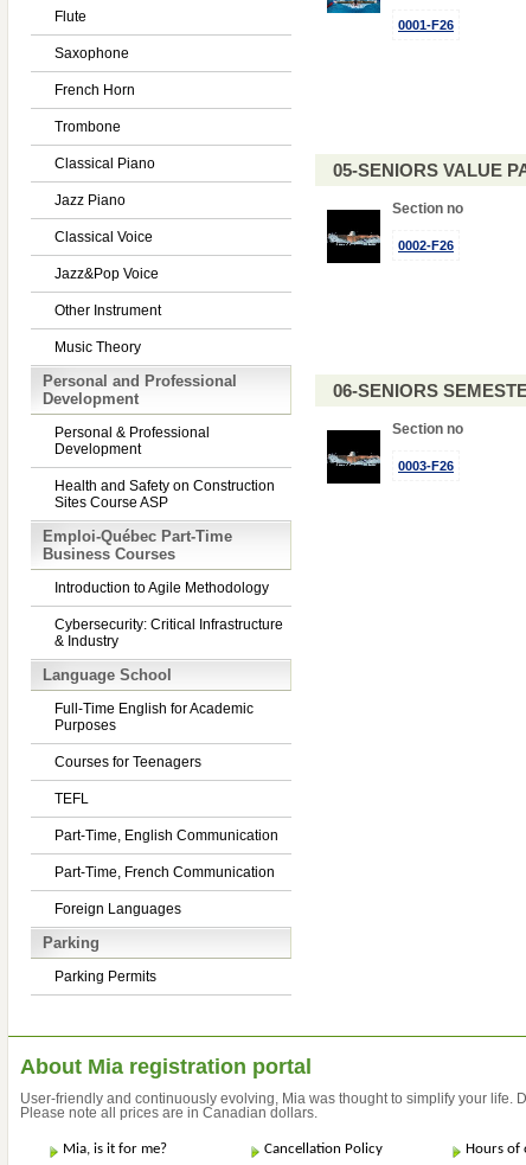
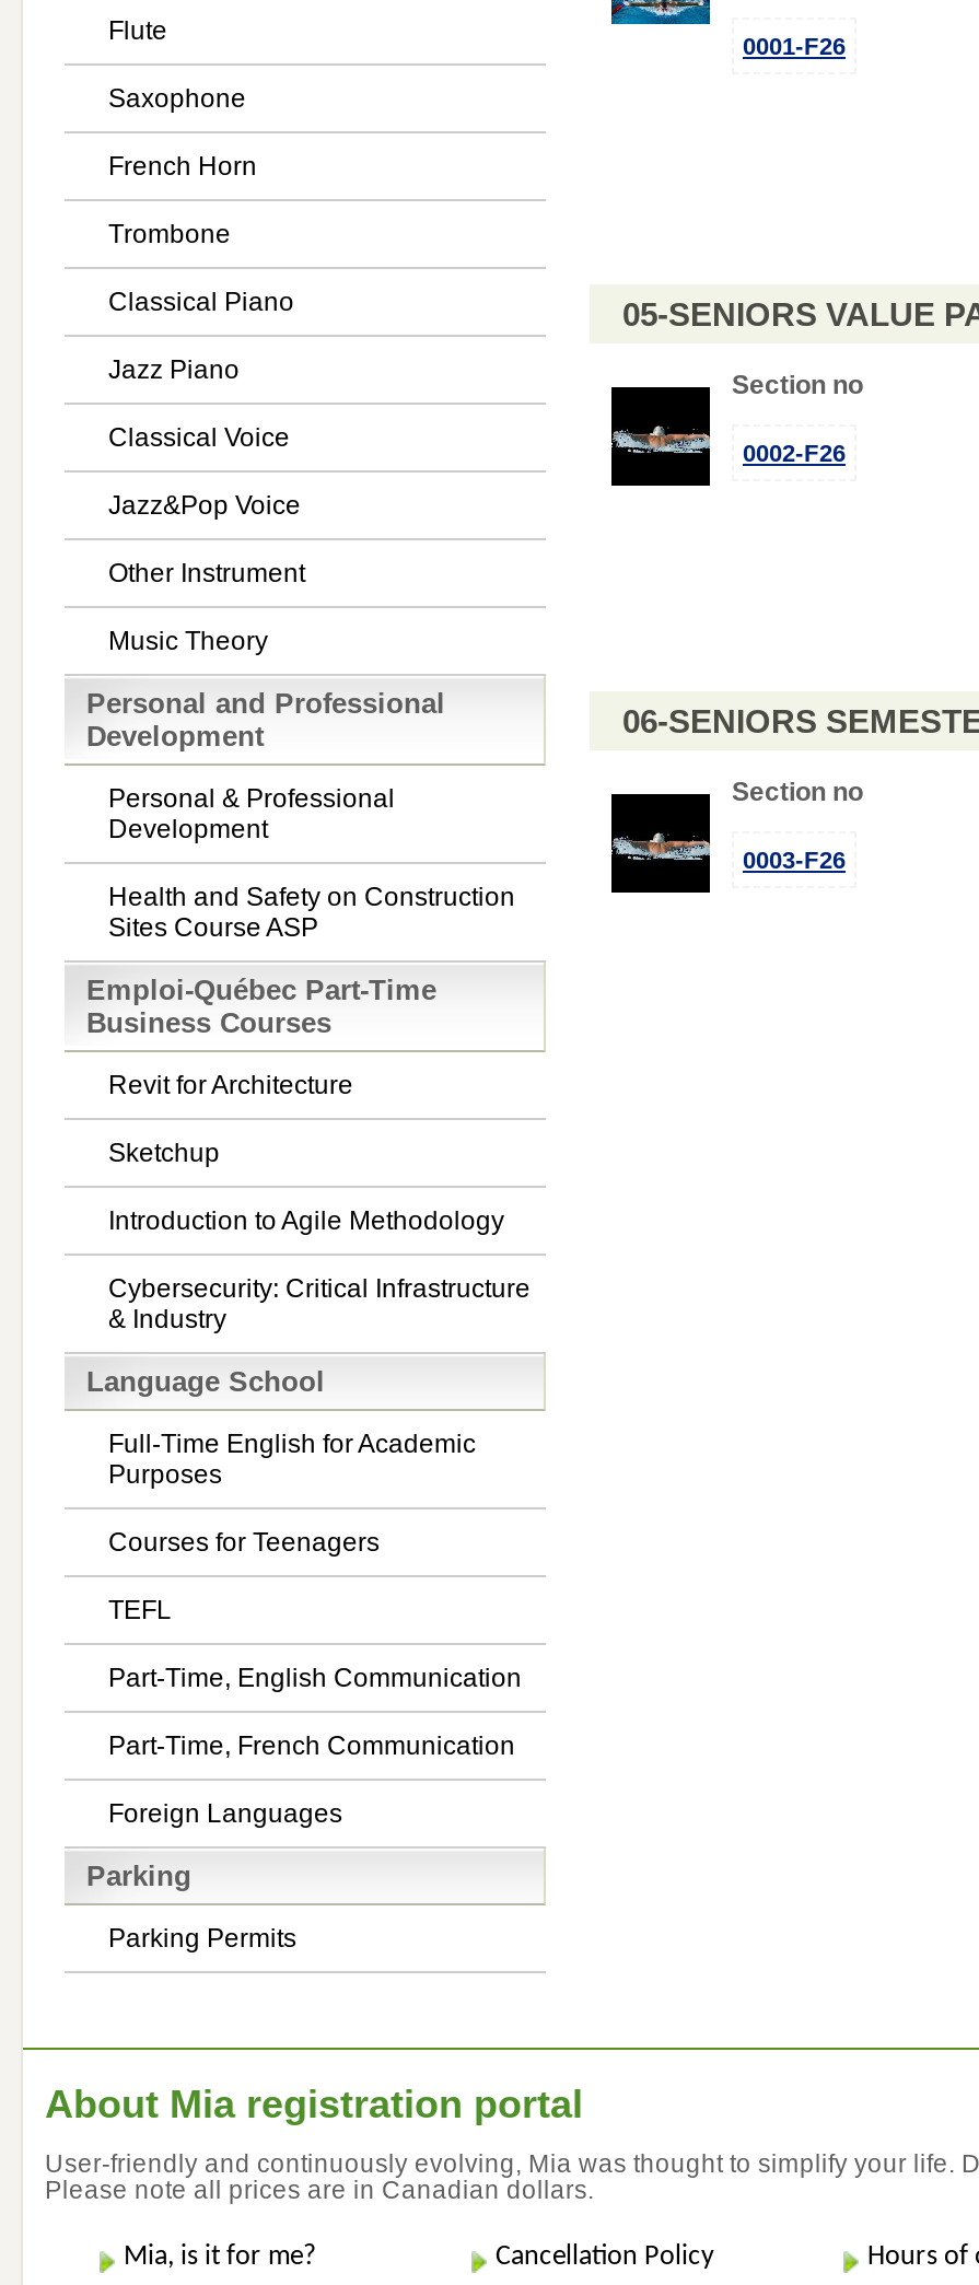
none -> [108,1070,353,1168] Revit for Architecture | Sketchup

